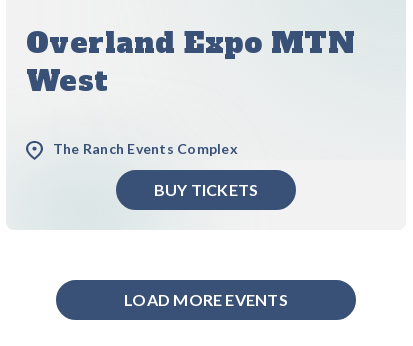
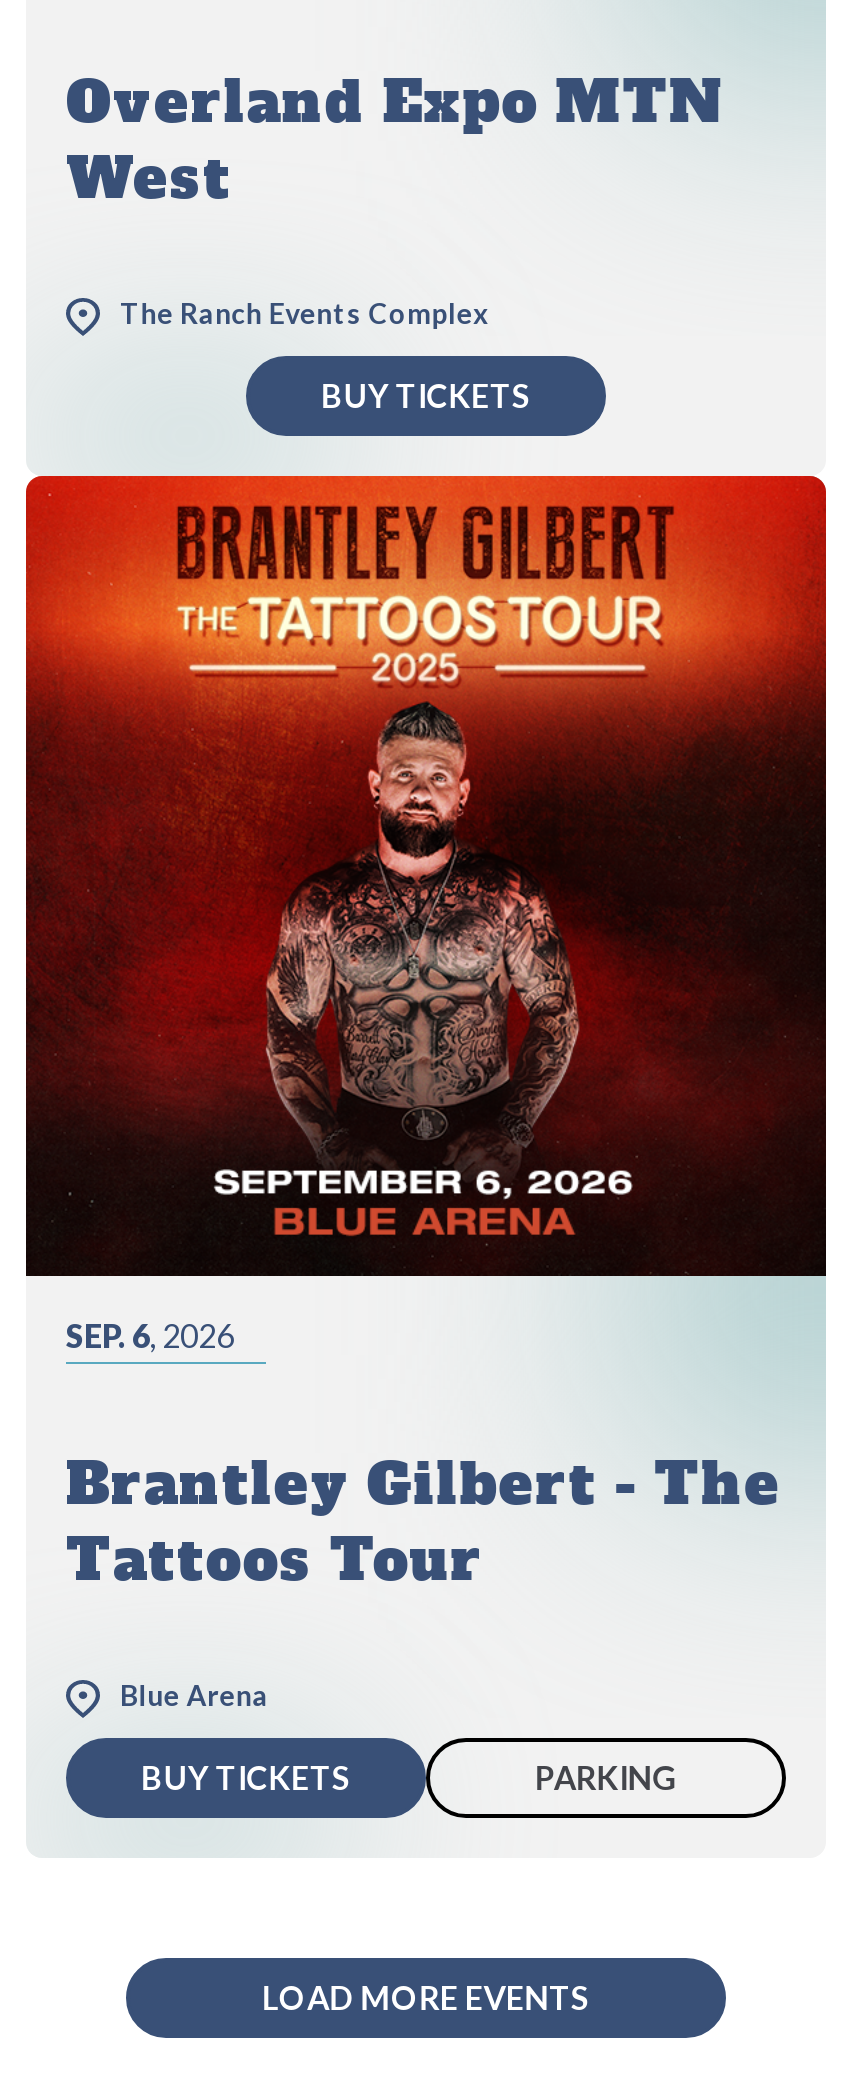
none -> [24,474,828,1796] [image] | SEP. 6, 2026 | Brantley Gilbert - The | Tattoos Tour | Blue Arena | BUY TICKETS | PARKING

